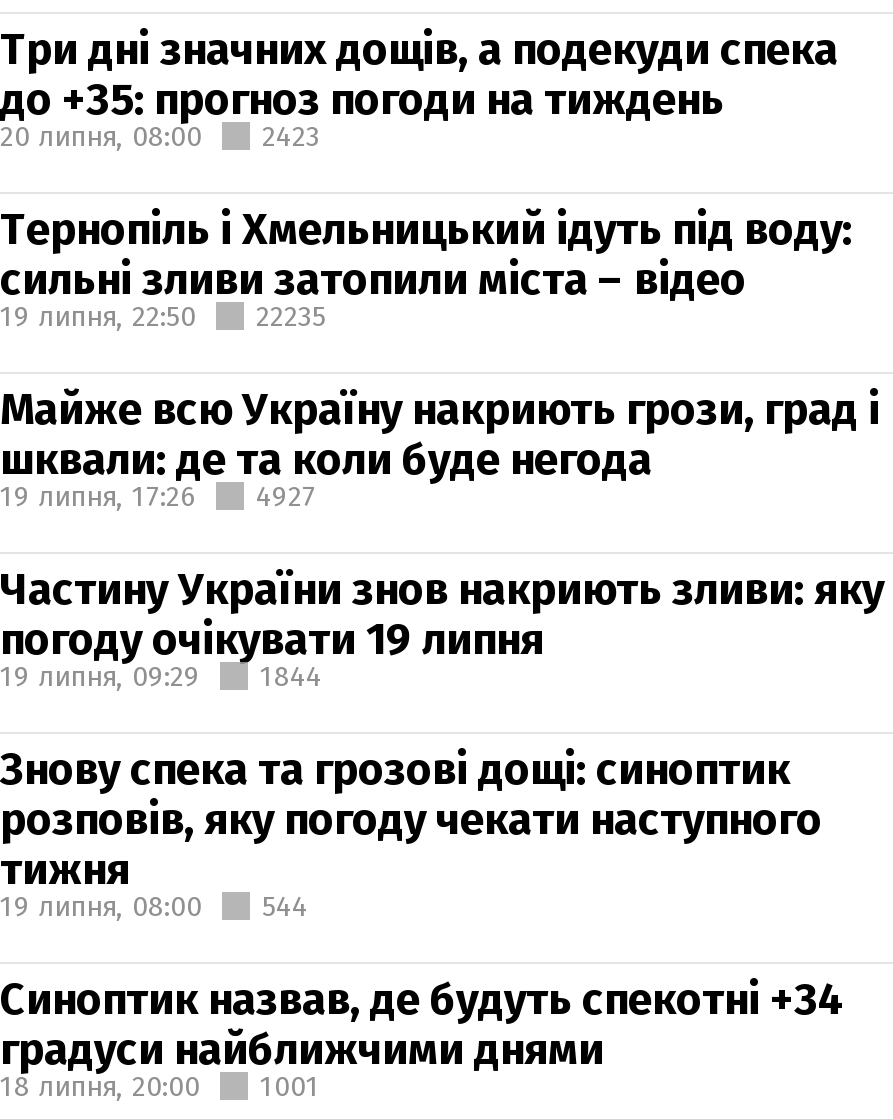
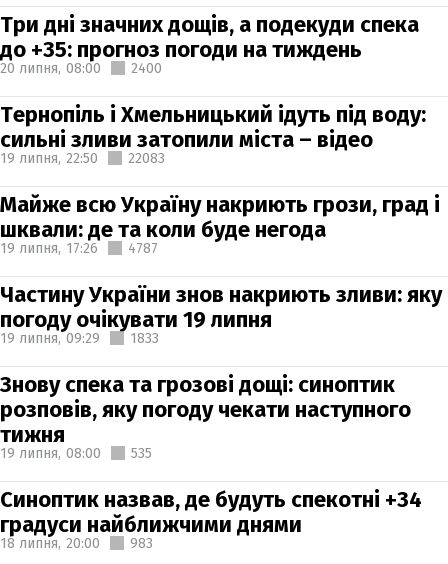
[0,119,320,153] 20 липня, 08:00 2423 -> [0,59,162,76] 20 липня, 08:00 2400
[0,299,326,333] 19 липня, 22:50 22235 -> [0,149,165,166] 19 липня, 22:50 22083
[0,479,316,513] 19 липня, 17:26 4927 -> [0,239,158,256] 19 липня, 17:26 4787
[0,659,322,693] 19 липня, 09:29 1844 -> [0,329,159,346] 19 липня, 09:29 1833
[0,889,308,923] 19 липня, 08:00 544 -> [0,444,152,461] 19 липня, 08:00 535
[0,1069,320,1103] 18 липня, 20:00 1001 -> [0,534,153,551] 18 липня, 20:00 983

